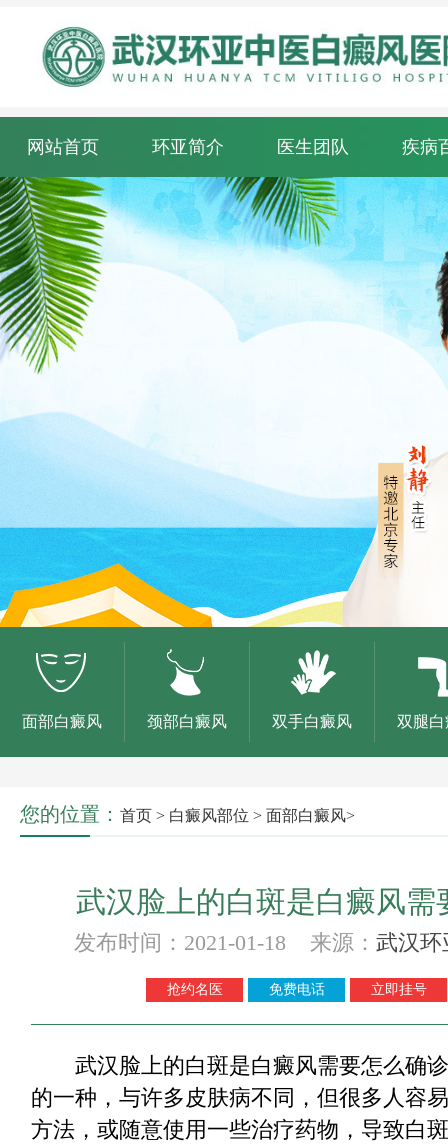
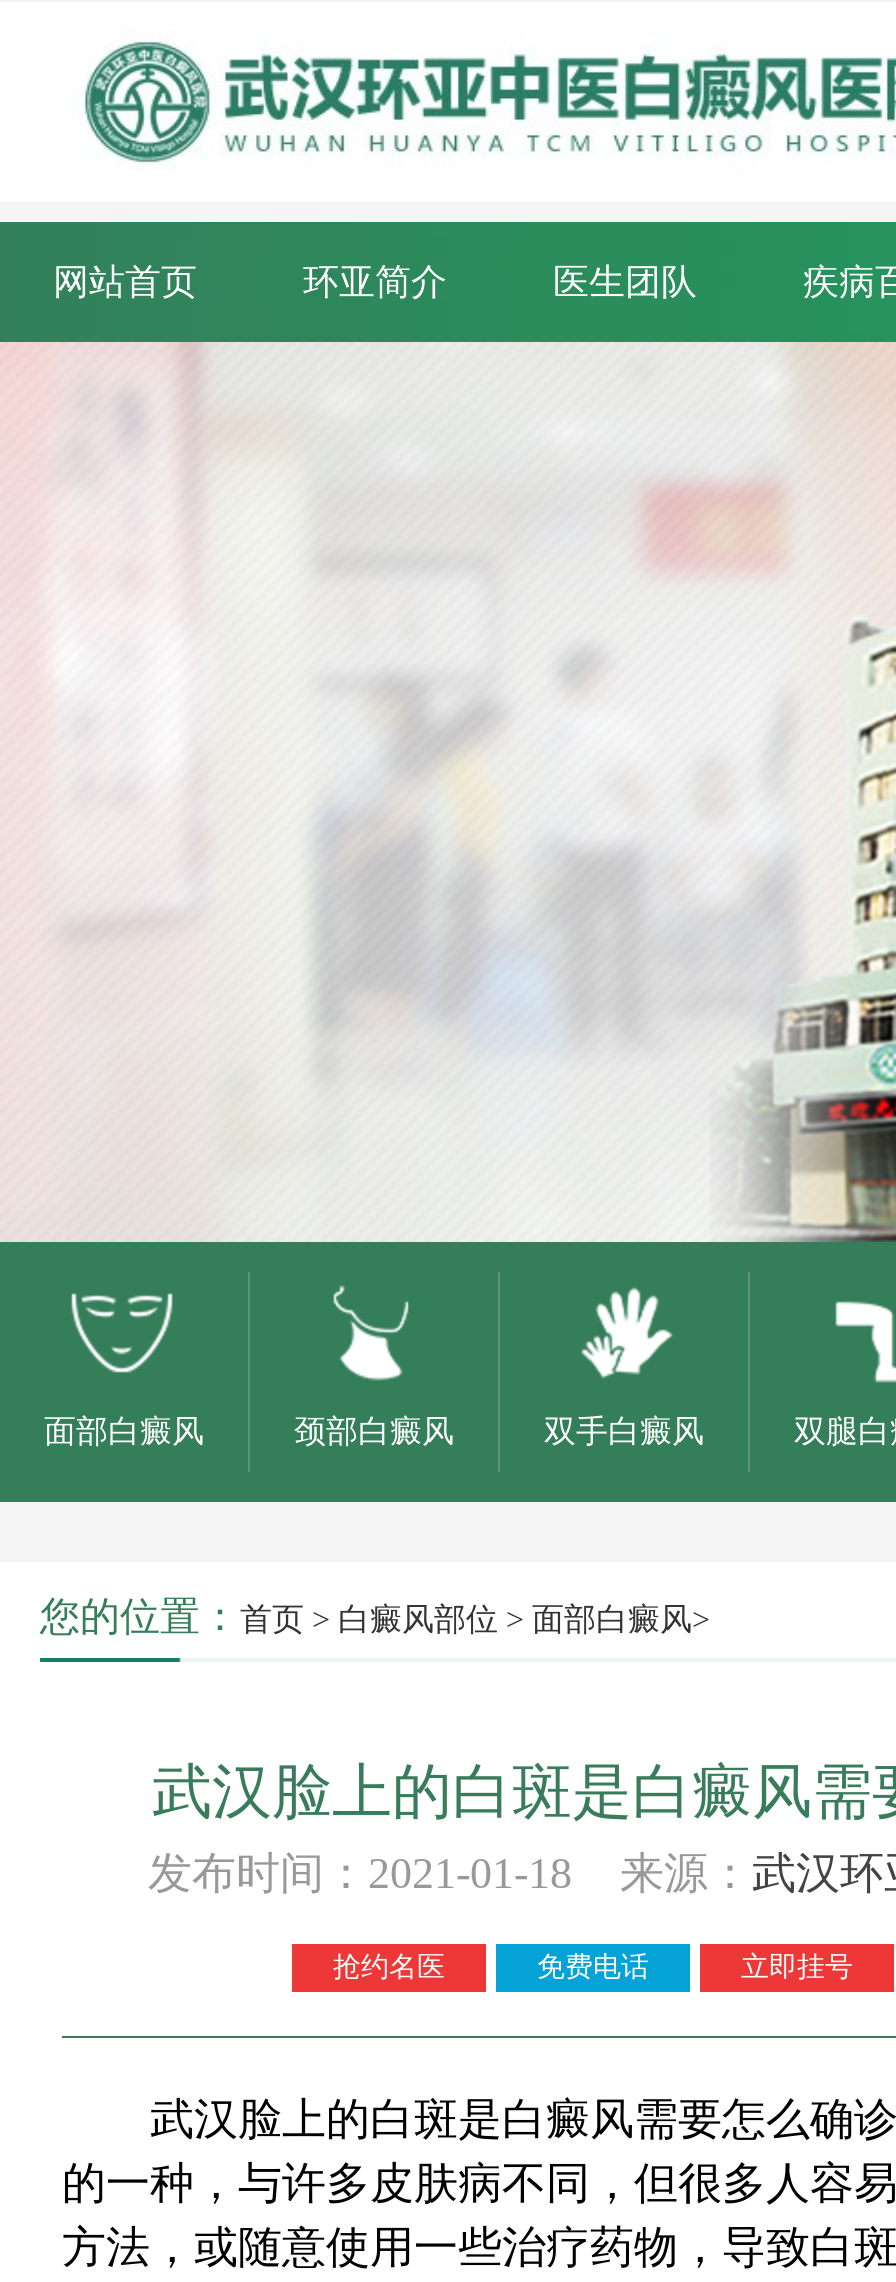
[3,176,445,628] [image] -> [6,340,890,1244] [image]

